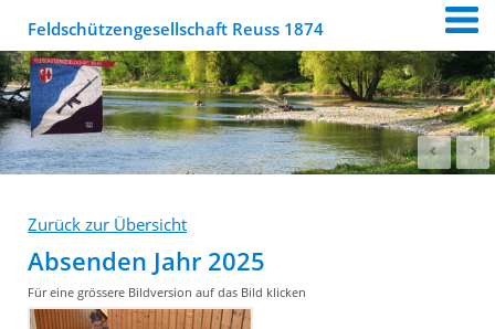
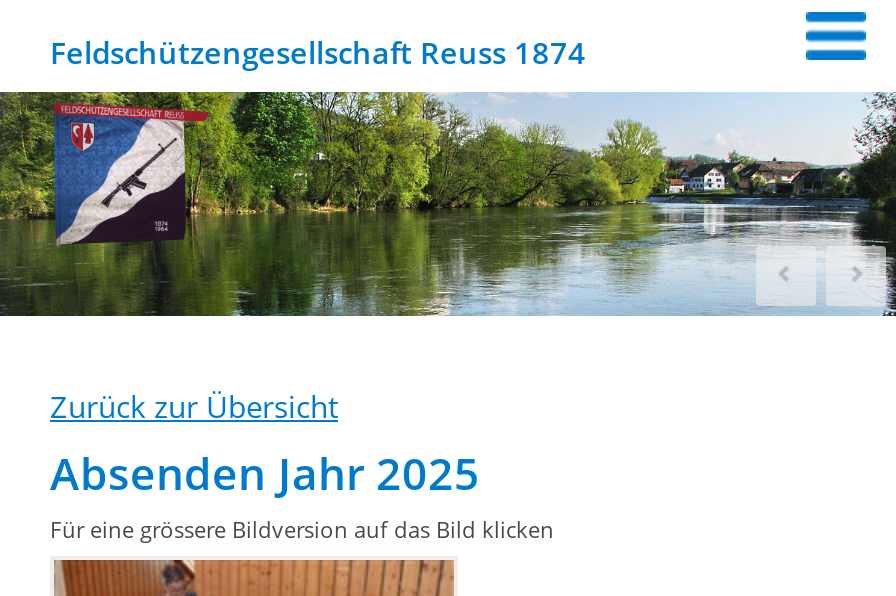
[3,50,492,176] [image] -> [6,90,890,318] [image]

